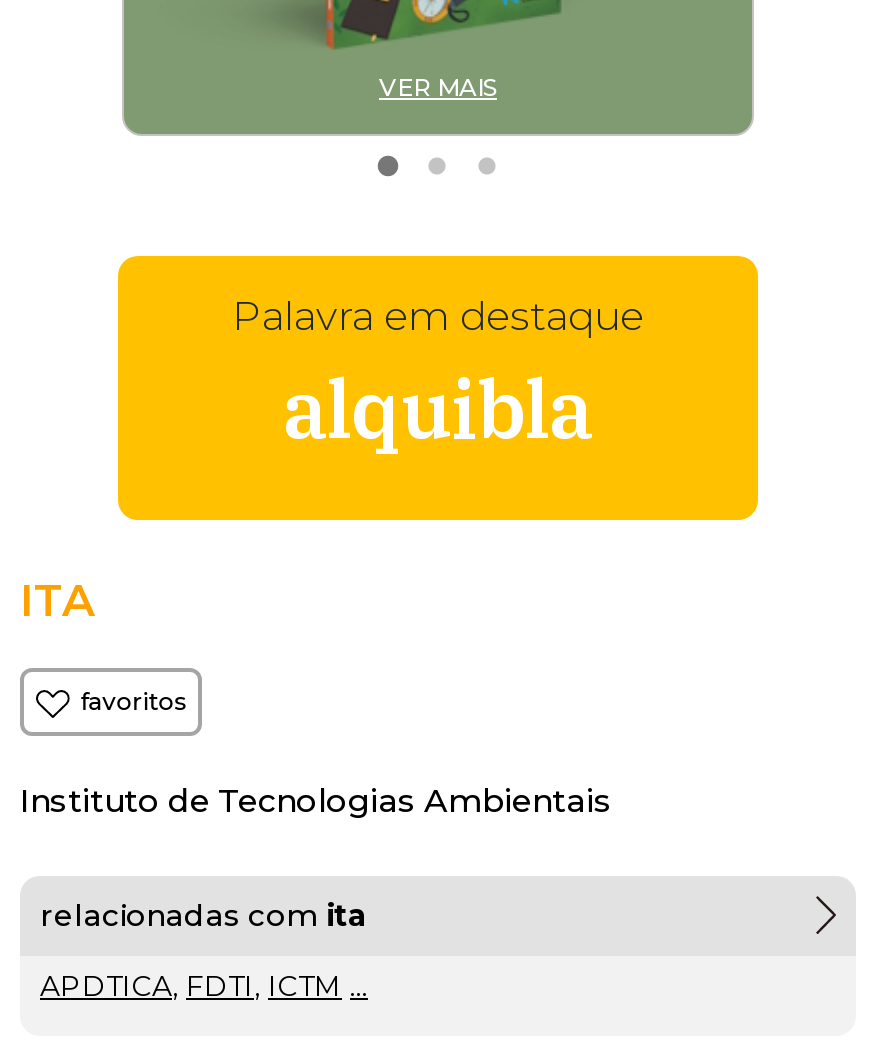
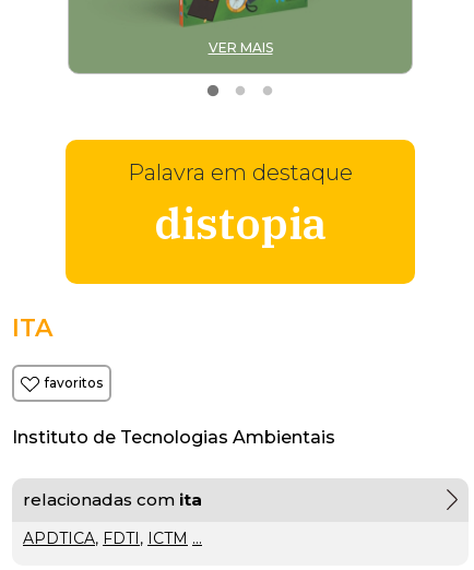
[283,356,593,460] alquibla -> [154,194,327,251] distopia

